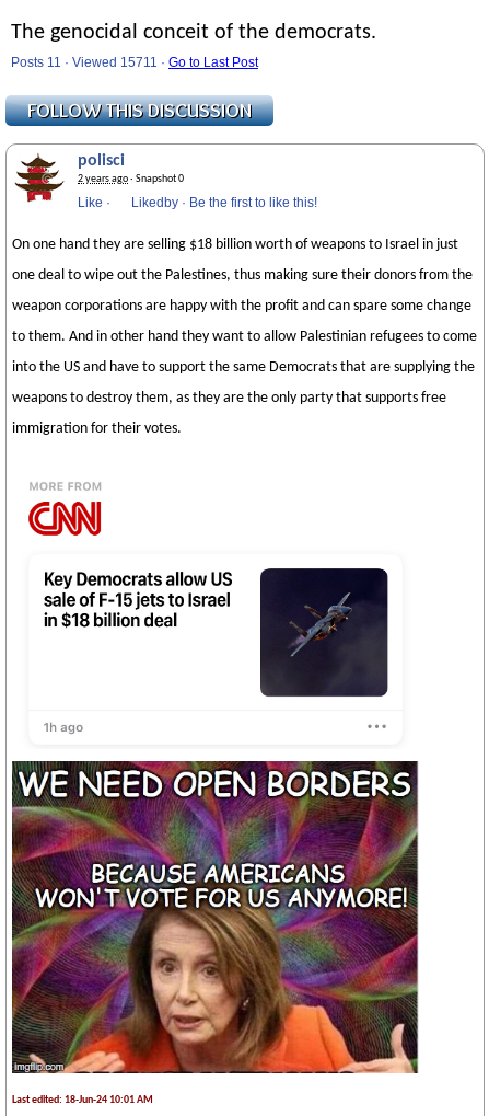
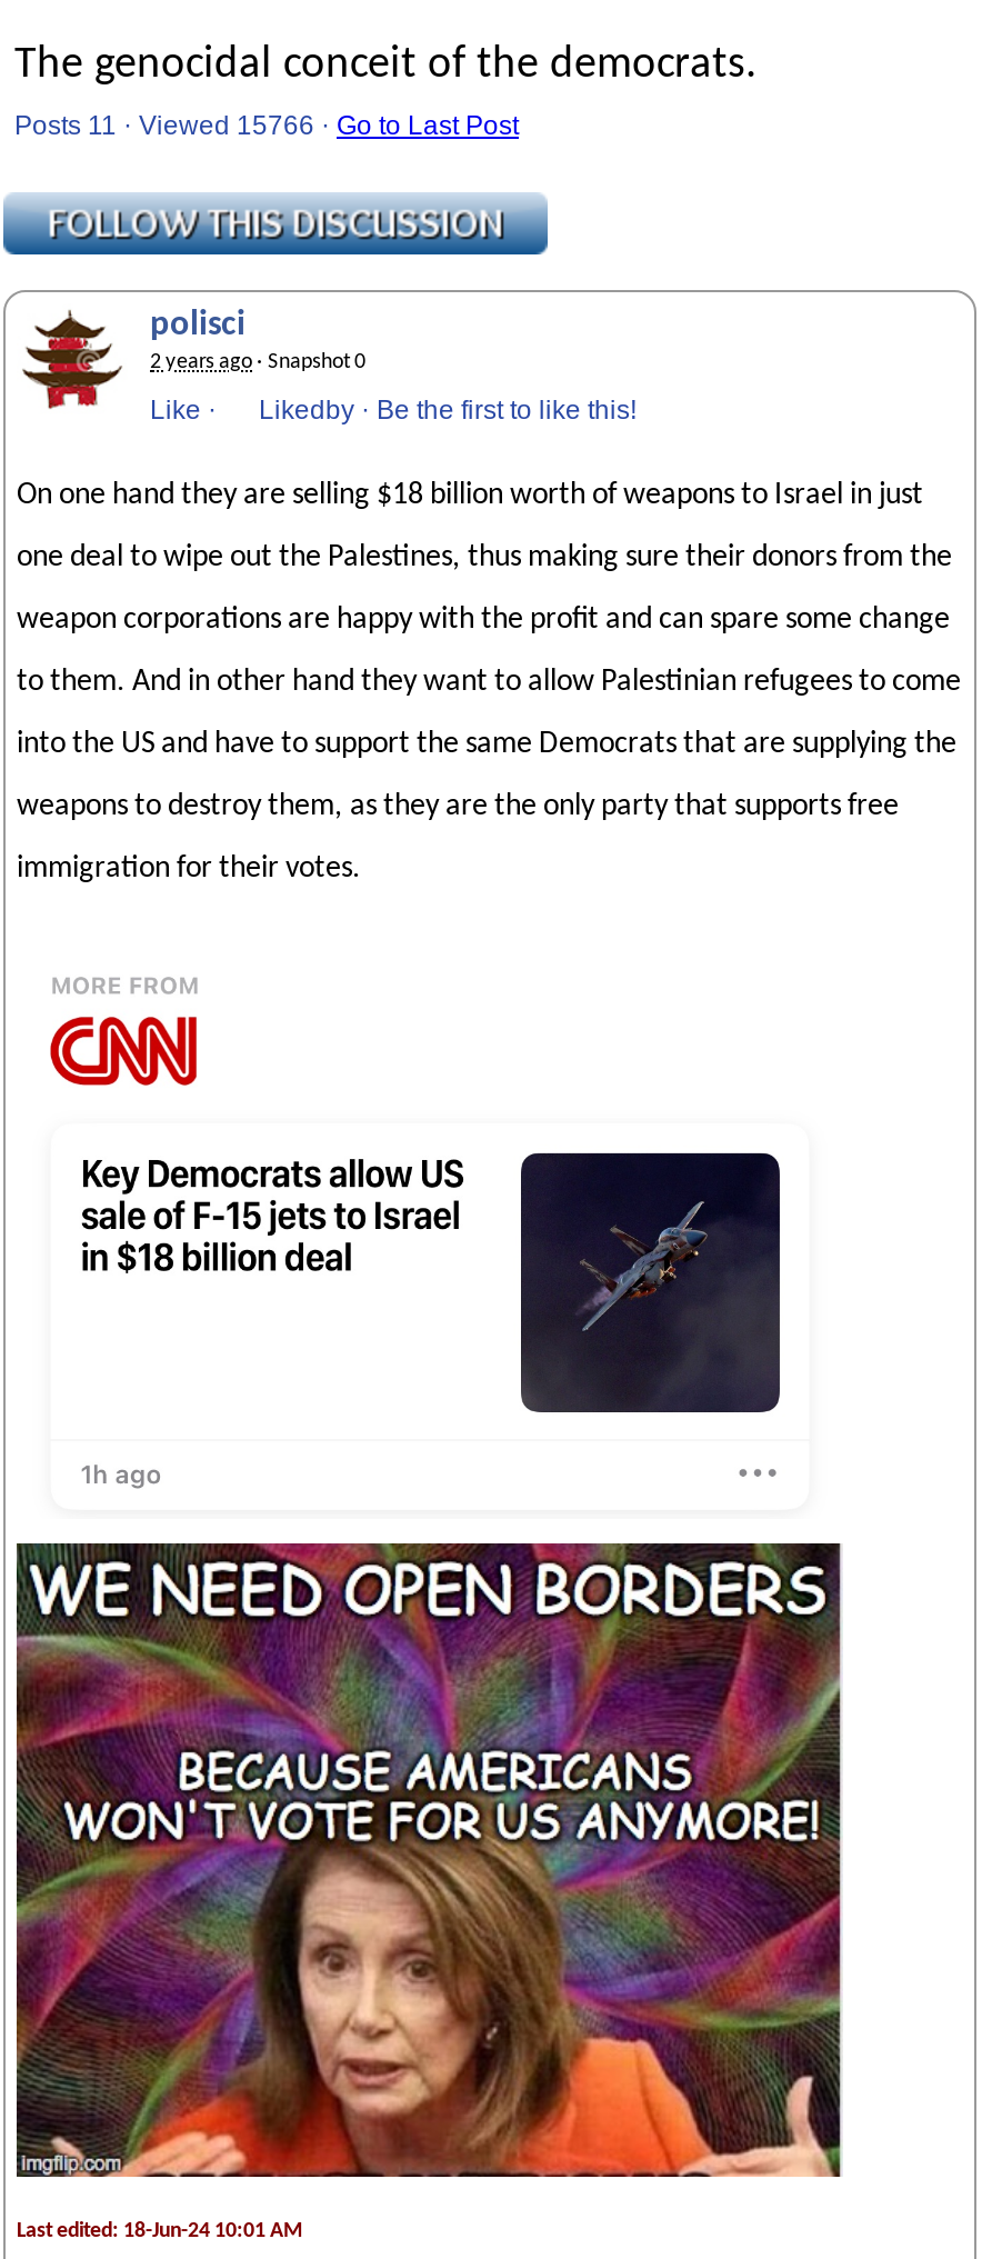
[11,55,258,70] Posts 11 · Viewed 15711 · Go to Last Post -> [14,110,519,141] Posts 11 · Viewed 15766 · Go to Last Post

